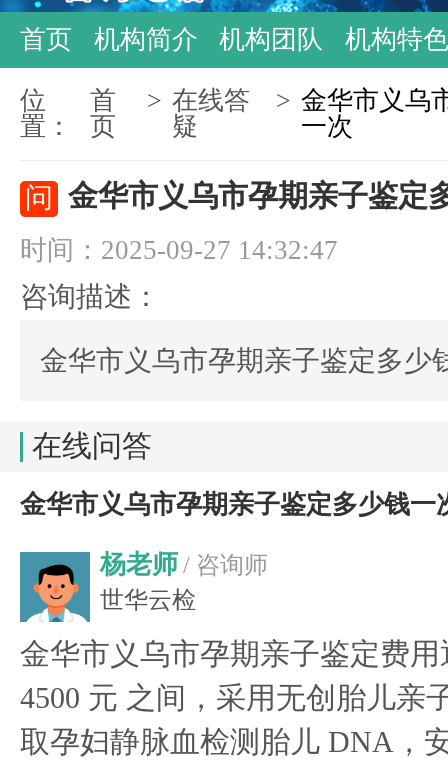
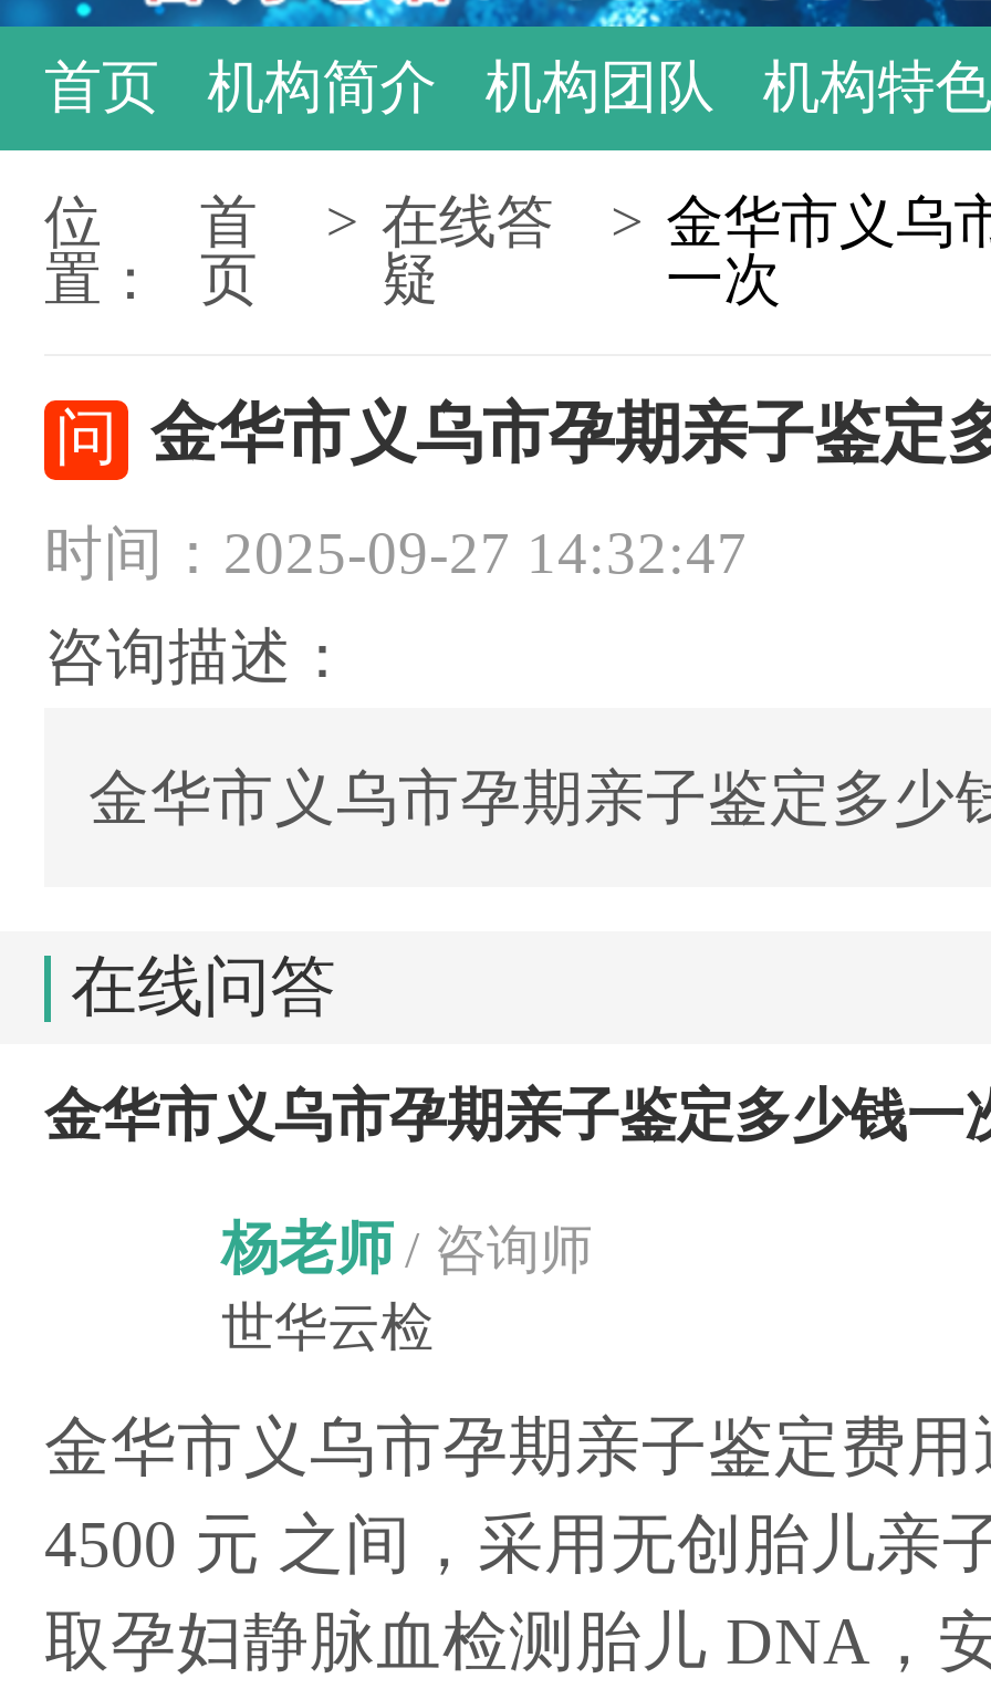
[19,551,91,623] [image] -> none

